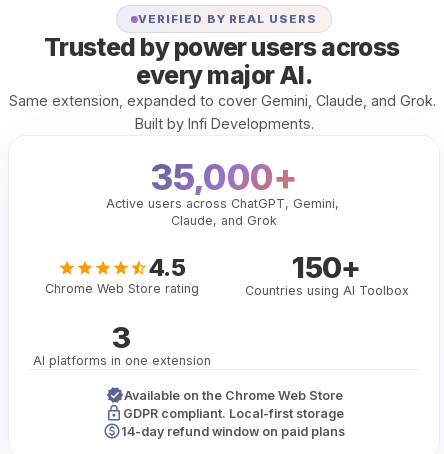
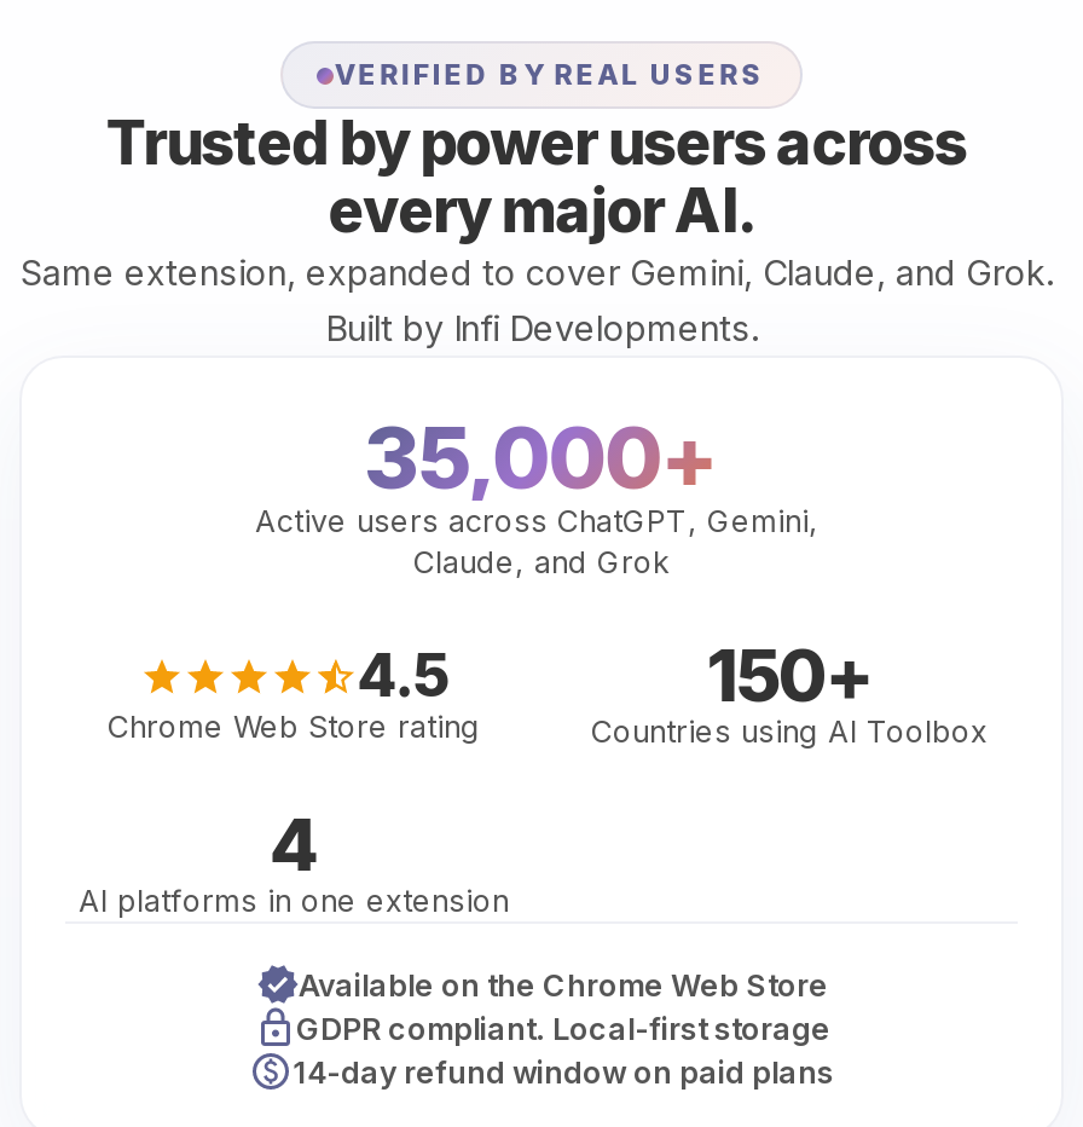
[112,319,131,355] 3 -> [269,801,318,888] 4

